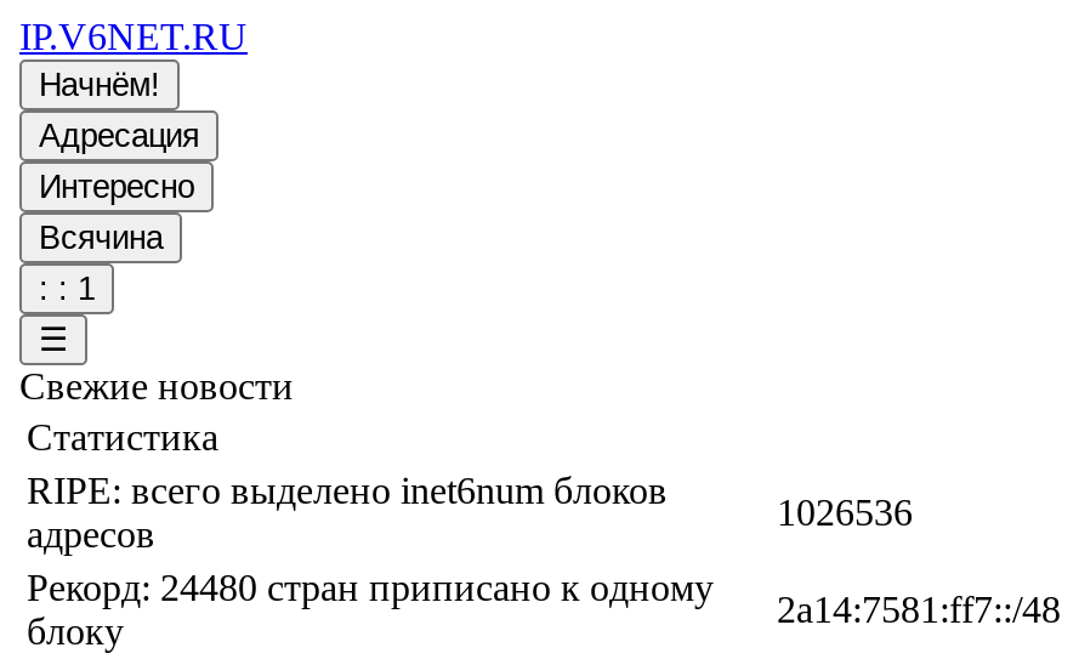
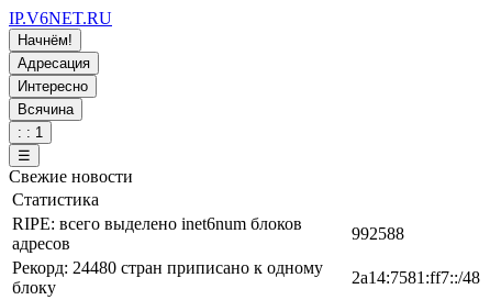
[777,492,913,533] 1026536 -> [352,224,404,243] 992588

